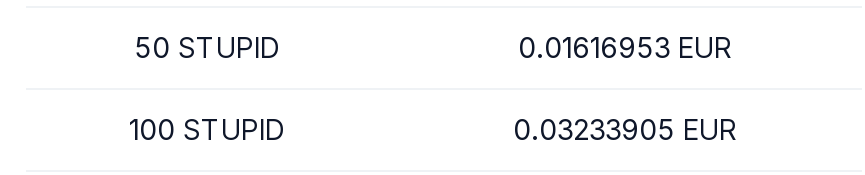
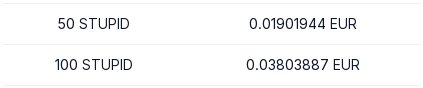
[518,30,732,64] 0.01616953 EUR -> [248,15,356,32] 0.01901944 EUR
[513,112,737,146] 0.03233905 EUR -> [245,56,359,73] 0.03803887 EUR

